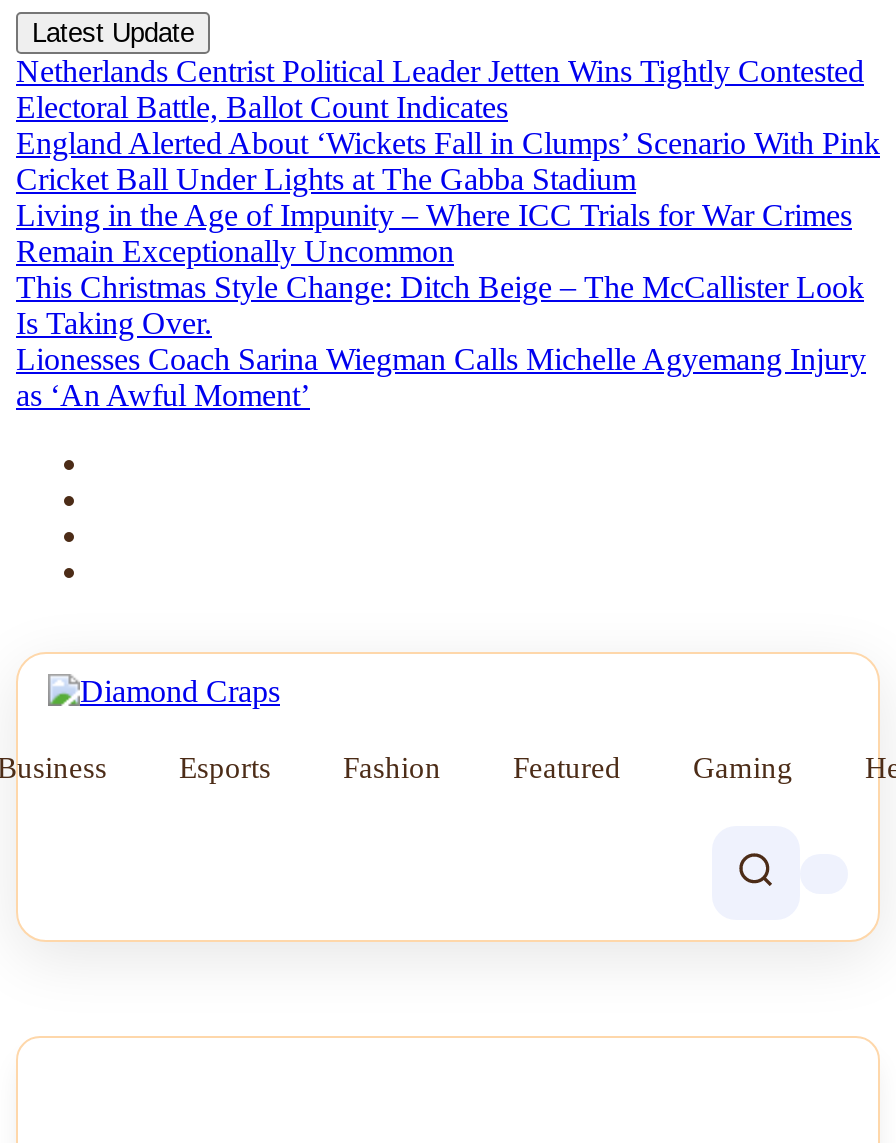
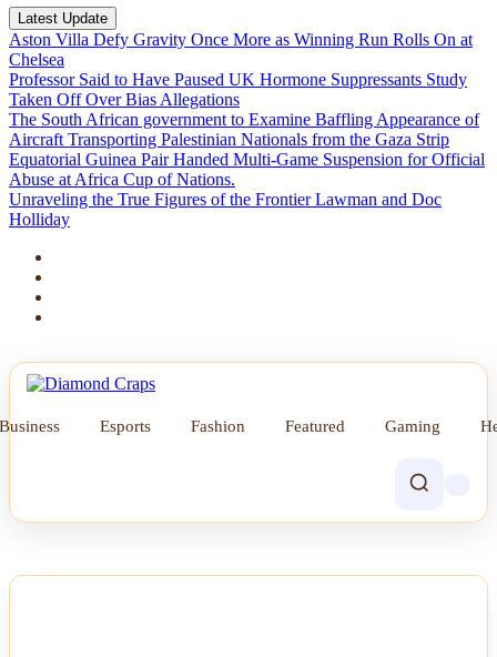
[16,54,880,412] Netherlands Centrist Political Leader Jetten Wins Tightly Contested | Electoral Battle, Ballot Count Indicates | England Alerted About ‘Wickets Fall in Clumps’ Scenario With Pink | Cricket Ball Under Lights at The Gabba Stadium | Living in the Age of Impunity – Where ICC Trials for War Crimes | Remain Exceptionally Uncommon | This Christmas Style Change: Ditch Beige – The McCallister Look | Is Taking Over. | Lionesses Coach Sarina Wiegman Calls Michelle Agyemang Injury | as ‘An Awful Moment’ -> [9,30,485,229] Aston Villa Defy Gravity Once More as Winning Run Rolls On at | Chelsea | Professor Said to Have Paused UK Hormone Suppressants Study | Taken Off Over Bias Allegations | The South African government to Examine Baffling Appearance of | Aircraft Transporting Palestinian Nationals from the Gaza Strip | Equatorial Guinea Pair Handed Multi-Game Suspension for Official | Abuse at Africa Cup of Nations. | Unraveling the True Figures of the Frontier Lawman and Doc | Holliday

